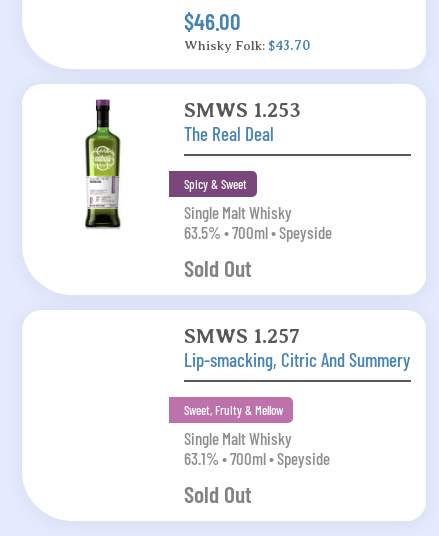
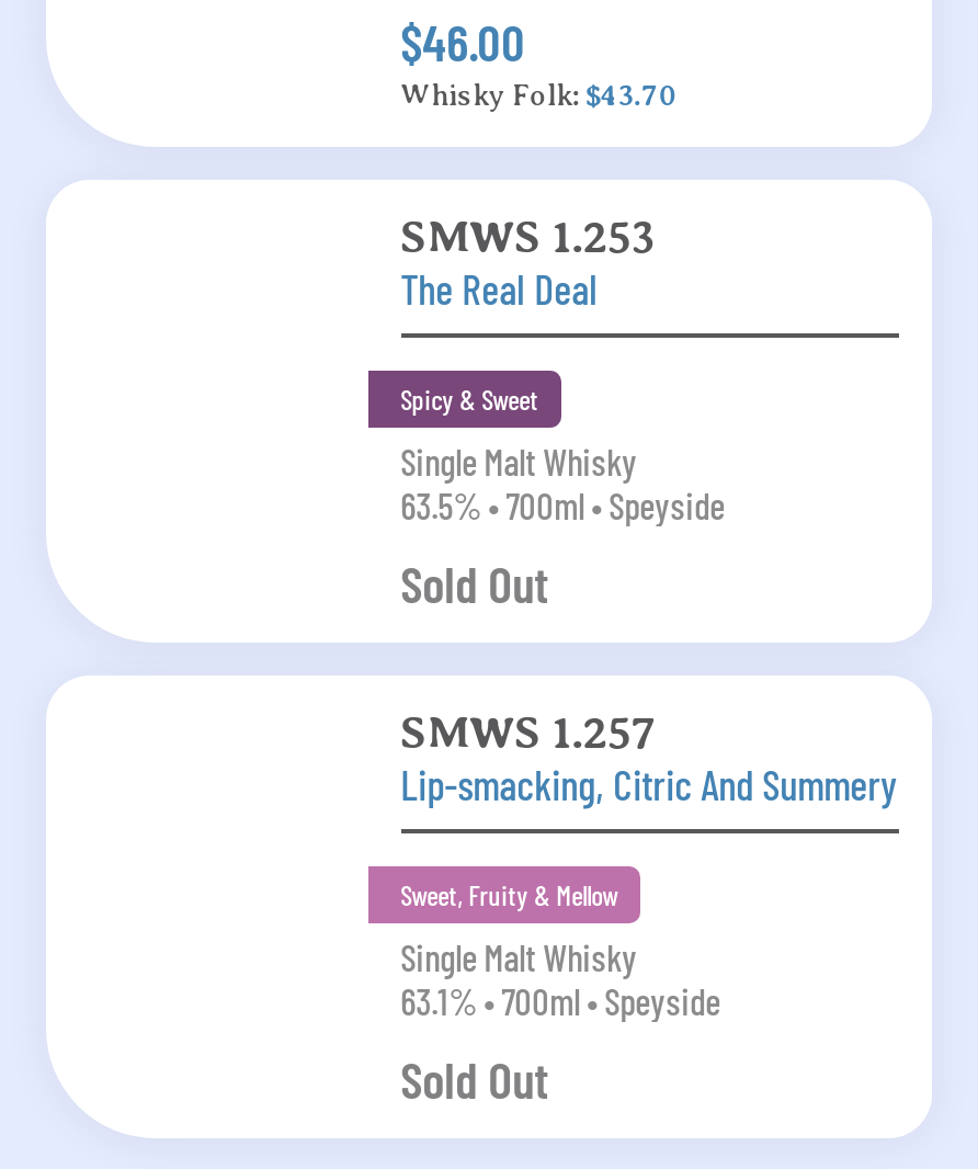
[84,98,122,230] [image] -> none

